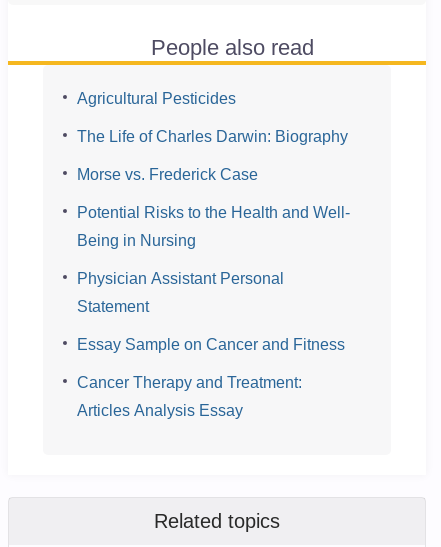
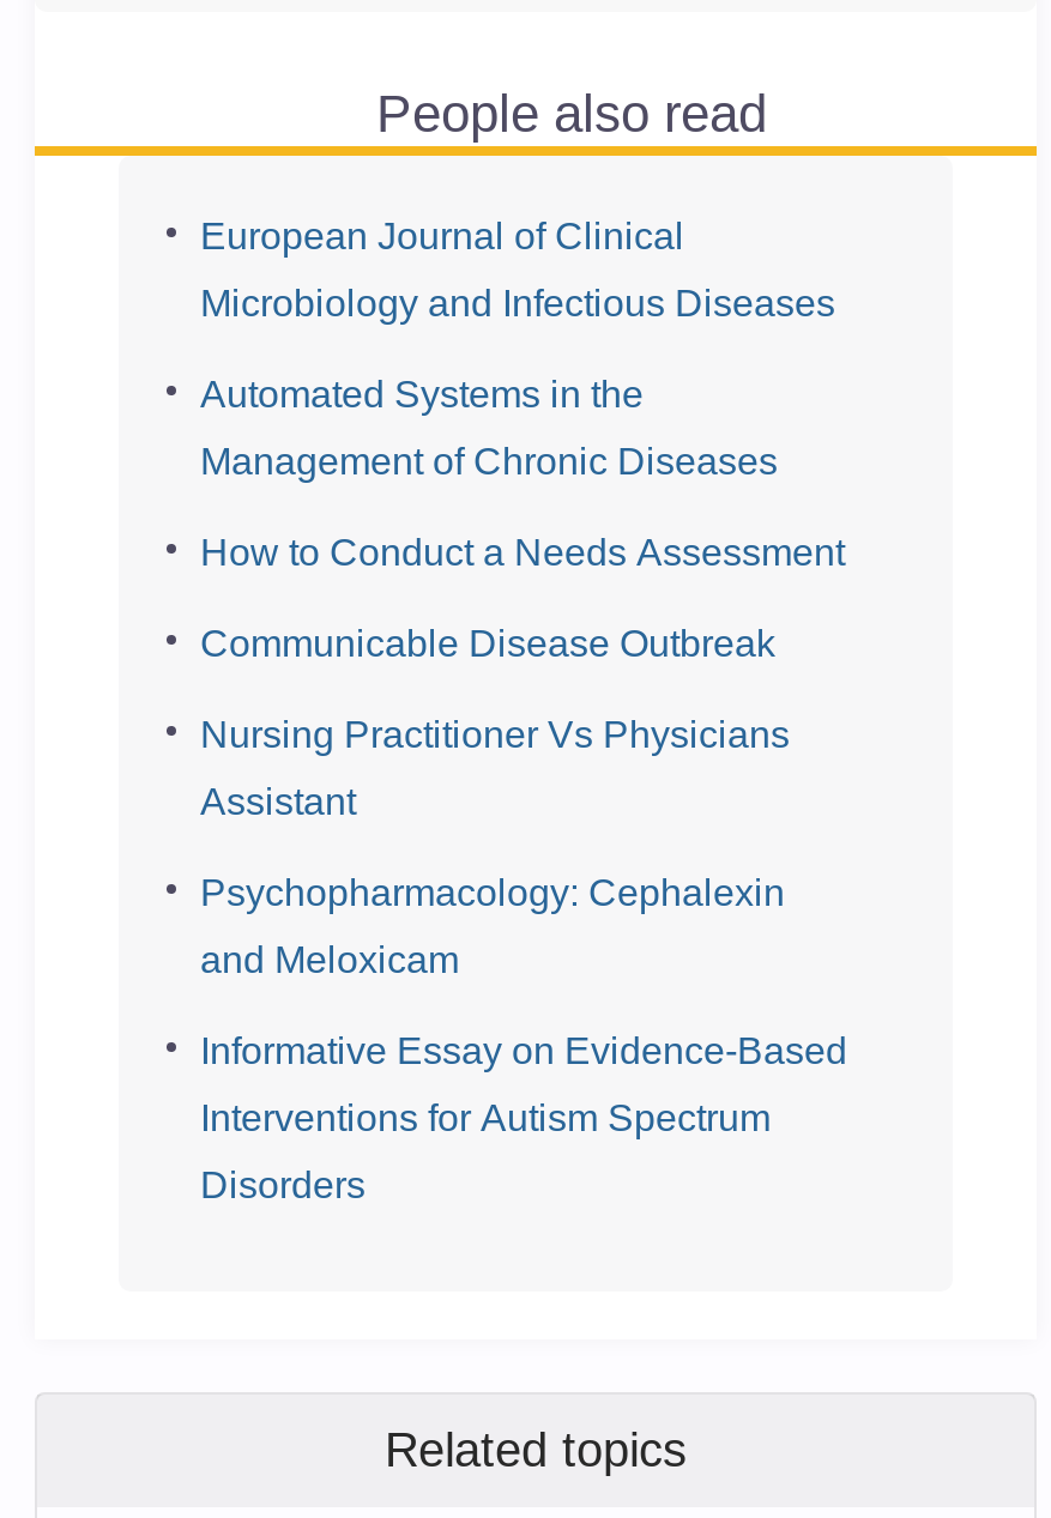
[77,90,350,419] Agricultural Pesticides | The Life of Charles Darwin: Biography | Morse vs. Frederick Case | Potential Risks to the Health and Well- | Being in Nursing | Physician Assistant Personal | Statement | Essay Sample on Cancer and Fitness | Cancer Therapy and Treatment: | Articles Analysis Essay -> [200,216,847,1205] European Journal of Clinical | Microbiology and Infectious Diseases | Automated Systems in the | Management of Chronic Diseases | How to Conduct a Needs Assessment | Communicable Disease Outbreak | Nursing Practitioner Vs Physicians | Assistant | Psychopharmacology: Cephalexin | and Meloxicam | Informative Essay on Evidence-Based | Interventions for Autism Spectrum | Disorders

